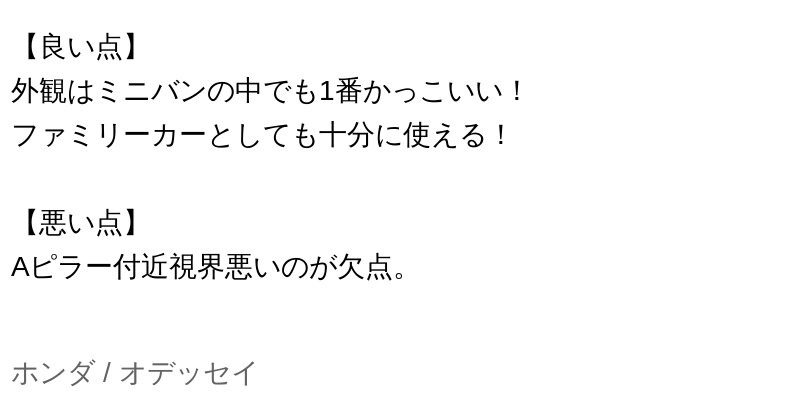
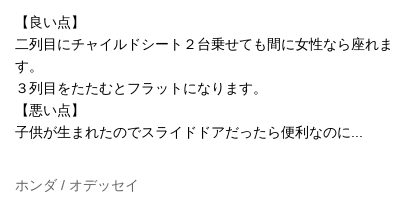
[11,74,531,150] 外観はミニバンの中でも1番かっこいい！ | ファミリーカーとしても十分に使える！ -> [15,36,393,96] 二列目にチャイルドシート２台乗せても間に女性なら座れま | す。 | ３列目をたたむとフラットになります。
[11,250,421,282] Aピラー付近視界悪いのが欠点。 -> [15,124,363,140] 子供が生まれたのでスライドドアだったら便利なのに...

